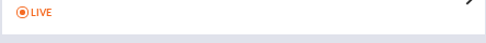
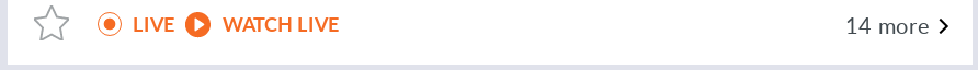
none -> [223,9,929,39] WATCH LIVE | 14 more

